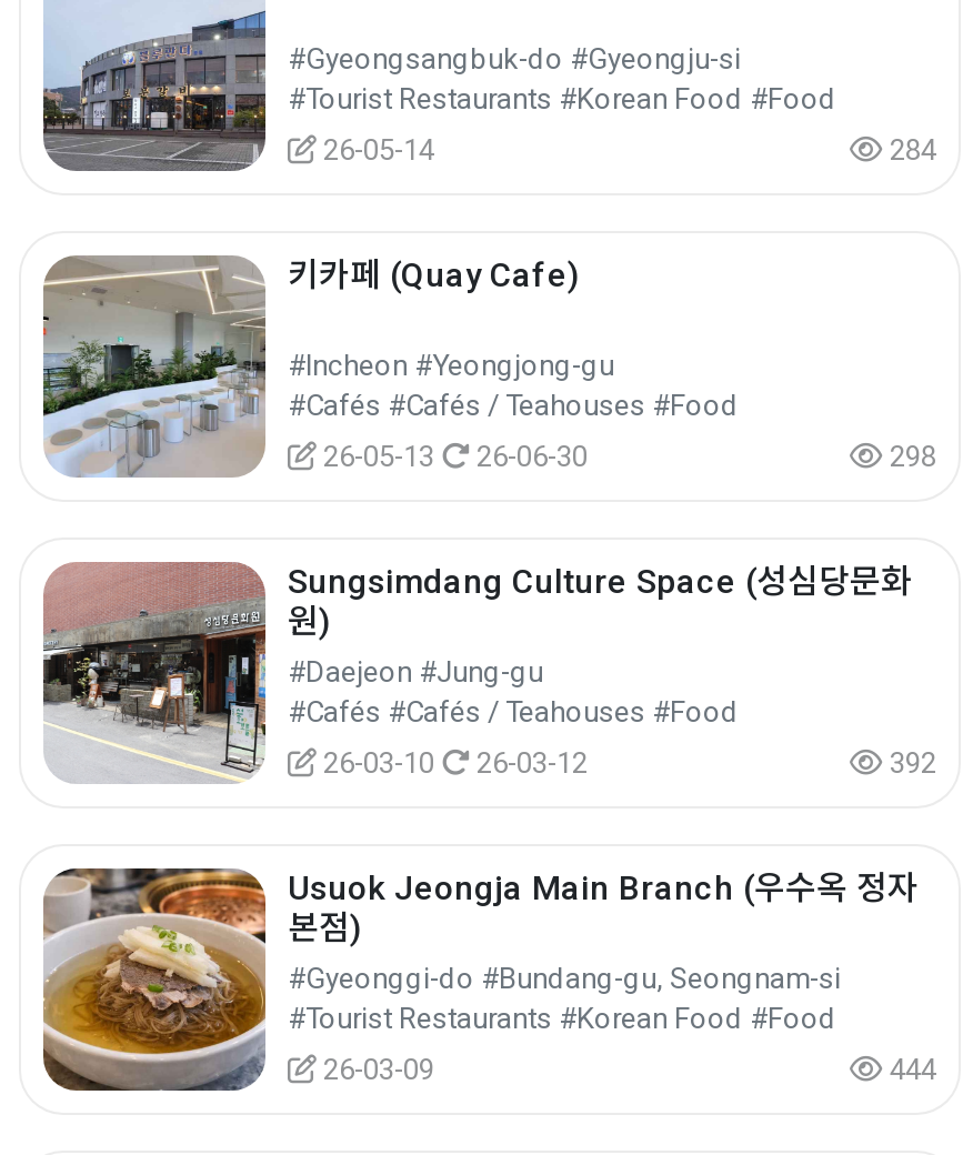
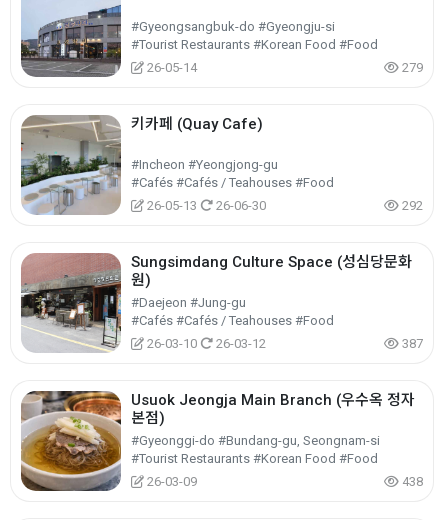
[883,133,936,167] 284 -> [399,60,423,75] 279
[883,440,936,473] 298 -> [399,198,423,213] 292
[883,746,936,780] 392 -> [399,336,423,351] 387
[883,1053,936,1086] 444 -> [399,474,423,489] 438

